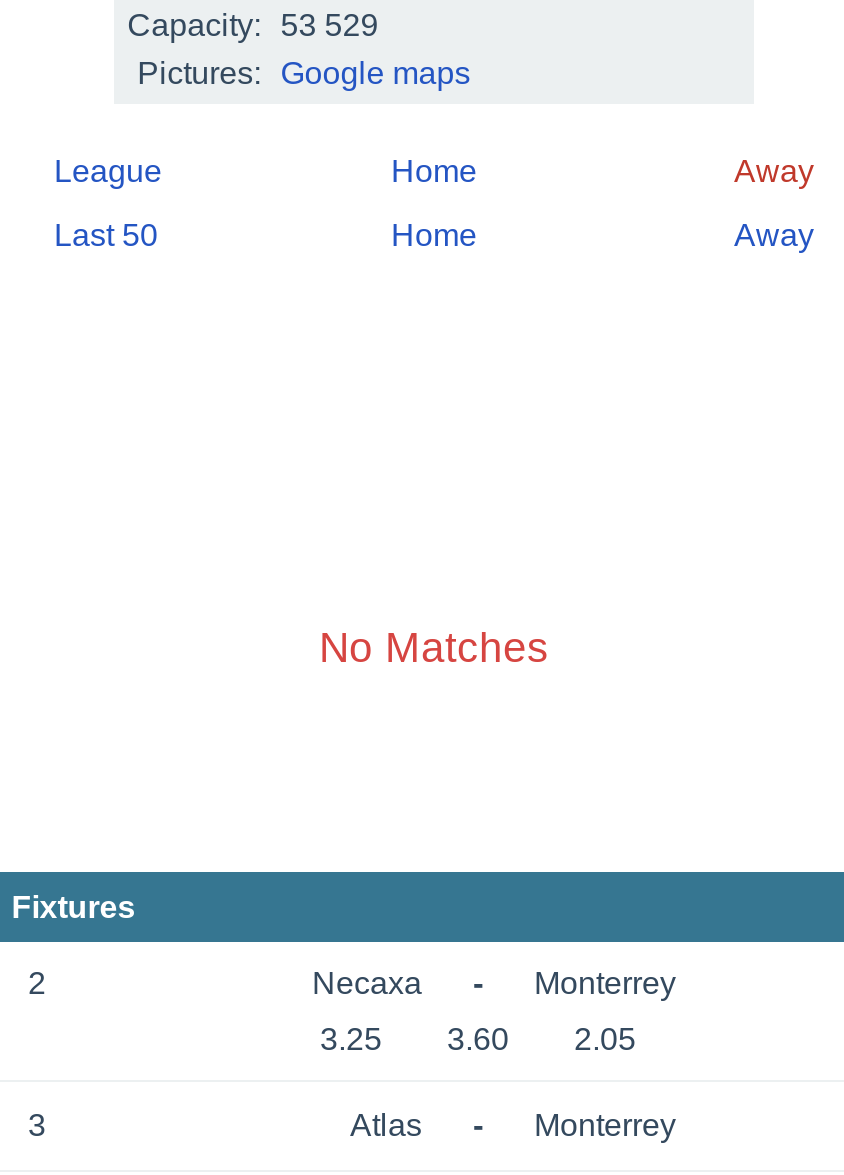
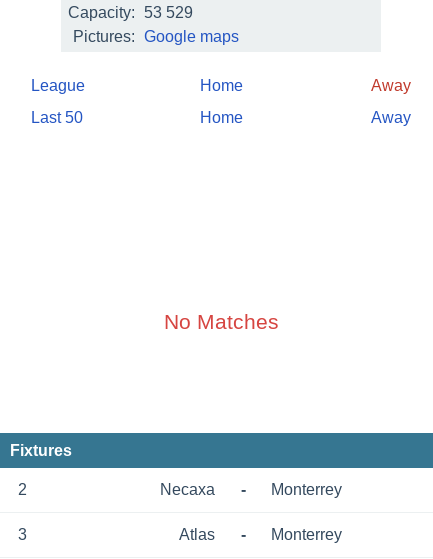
[320,1021,636,1055] 3.25 | 3.60 | 2.05 -> none

